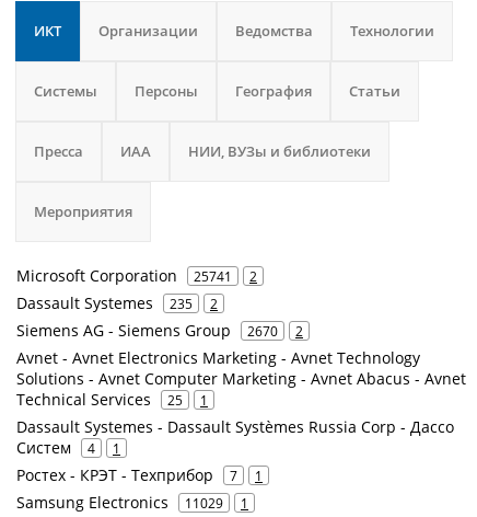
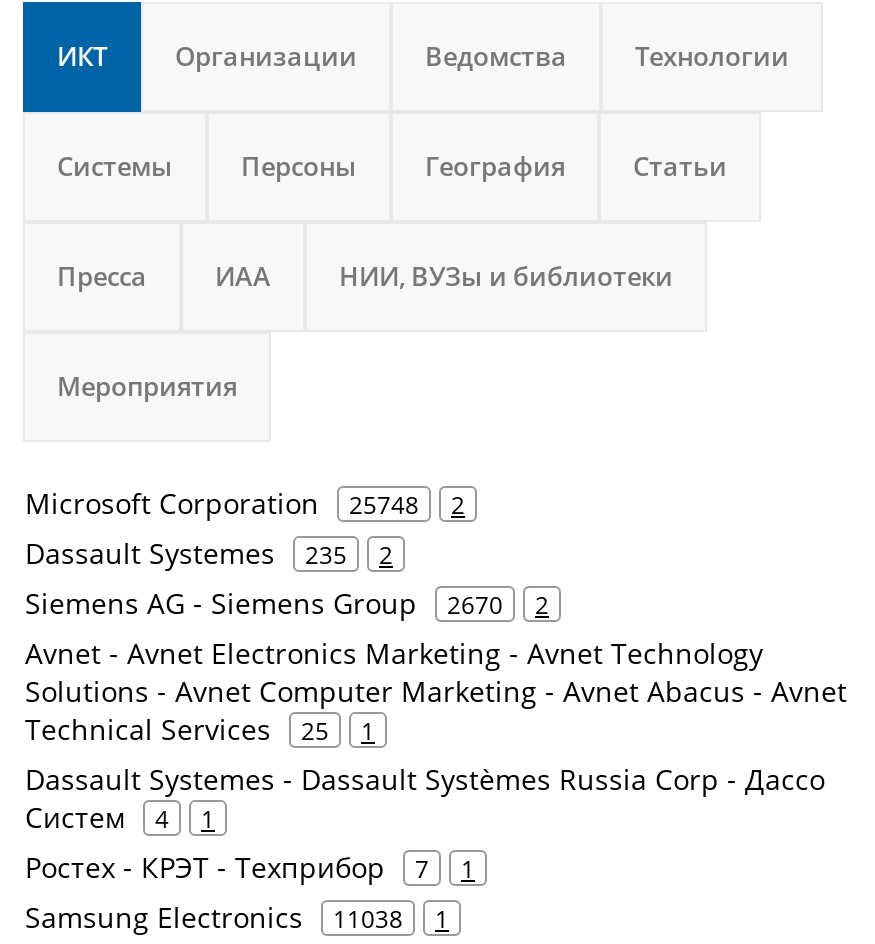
[16,265,257,286] Microsoft Corporation 25741 2 -> [25,484,465,522] Microsoft Corporation 25748 2
[16,492,248,512] Samsung Electronics 11029 1 -> [25,898,449,936] Samsung Electronics 11038 1

